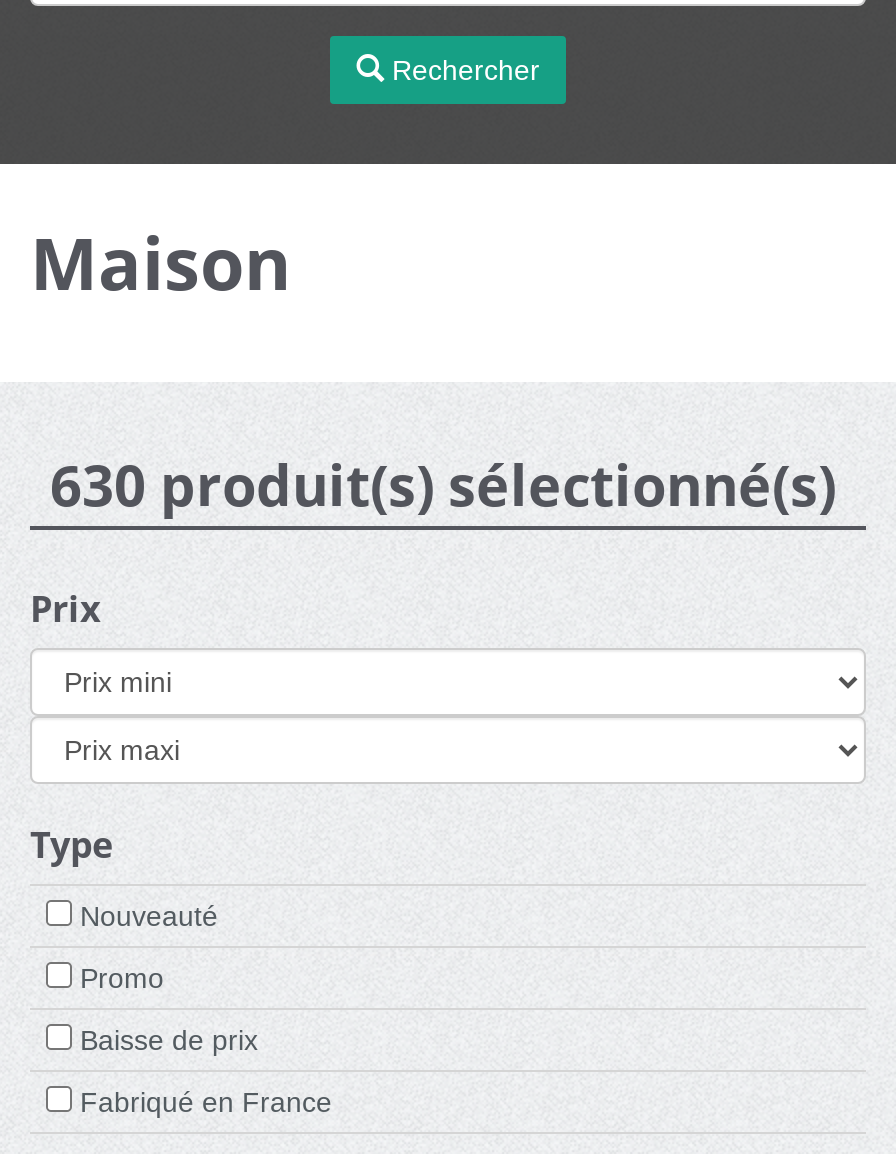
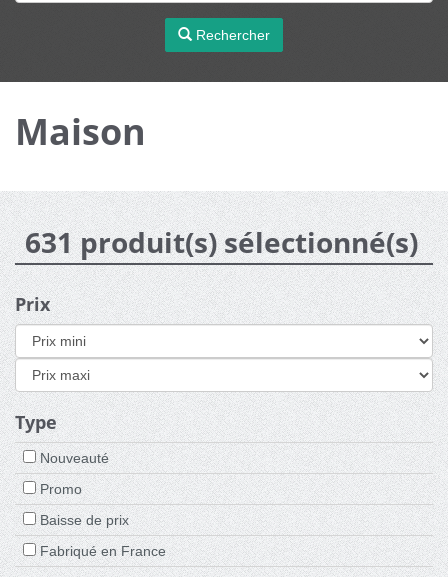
[50,445,836,521] 630 produit(s) sélectionné(s) -> [25,223,418,261] 631 produit(s) sélectionné(s)

